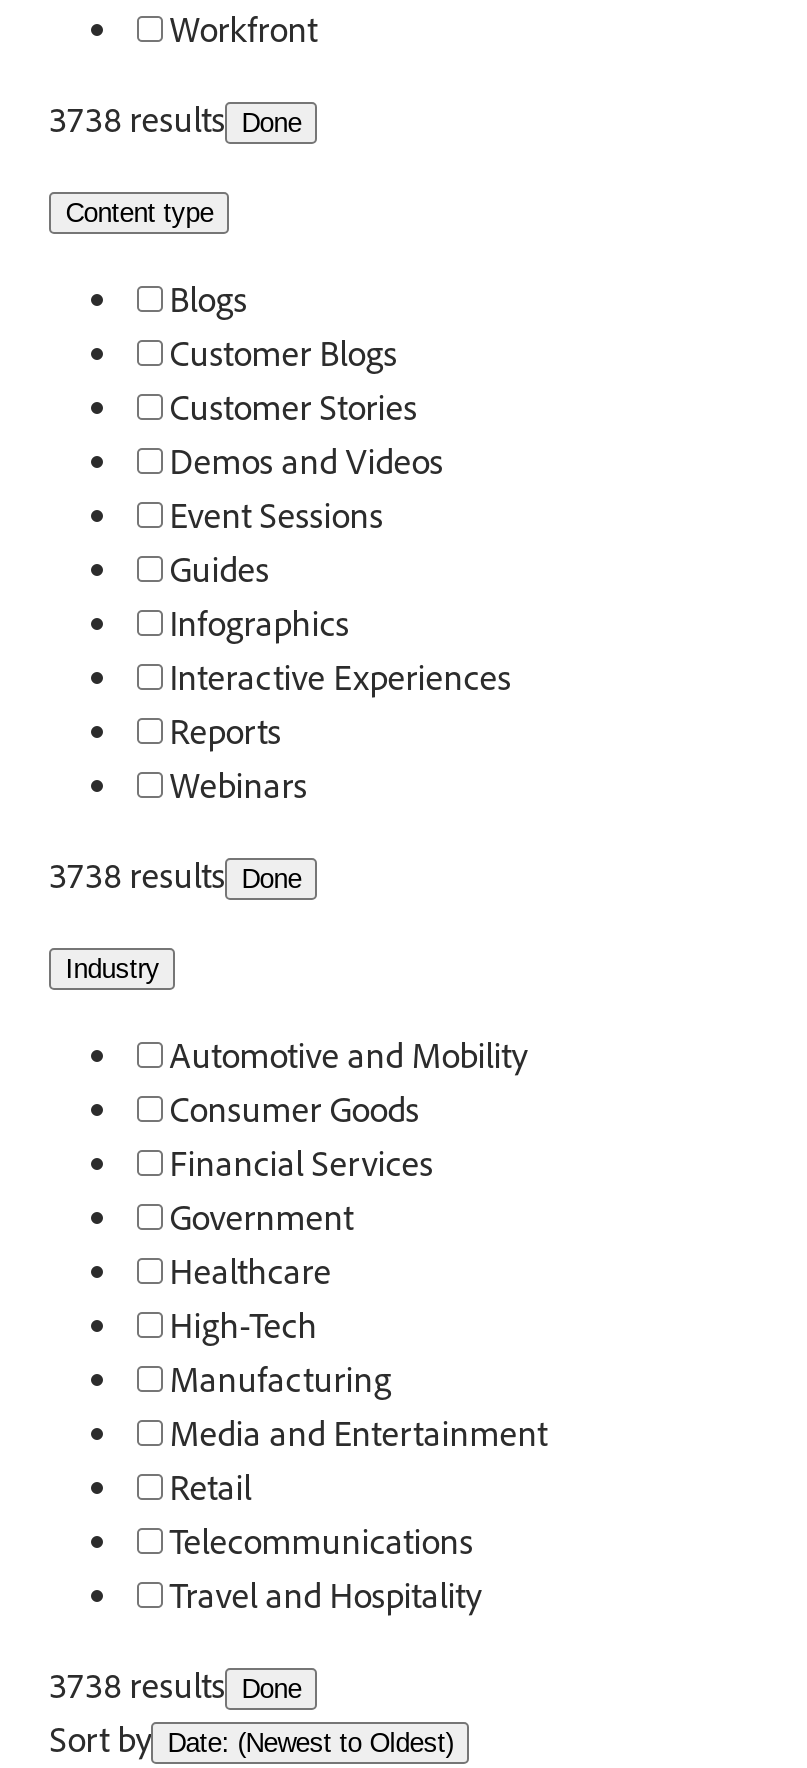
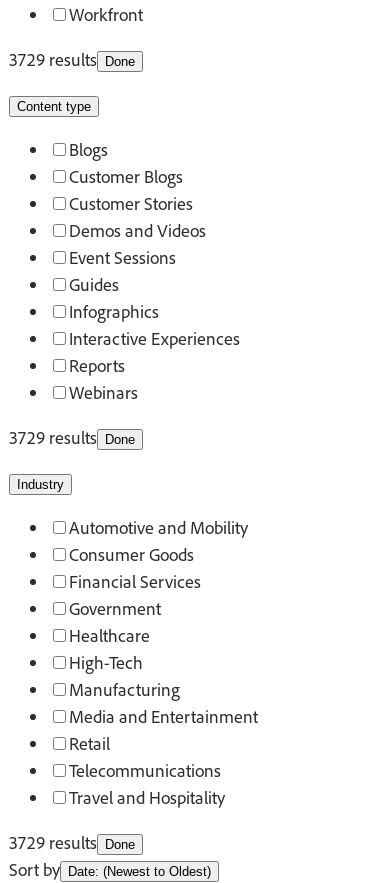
[49,97,301,143] 3738 results Done -> [9,48,135,70] 3729 results Done
[49,853,301,899] 3738 results Done -> [9,426,135,448] 3729 results Done
[49,1663,301,1709] 3738 results Done -> [9,831,135,853] 3729 results Done

